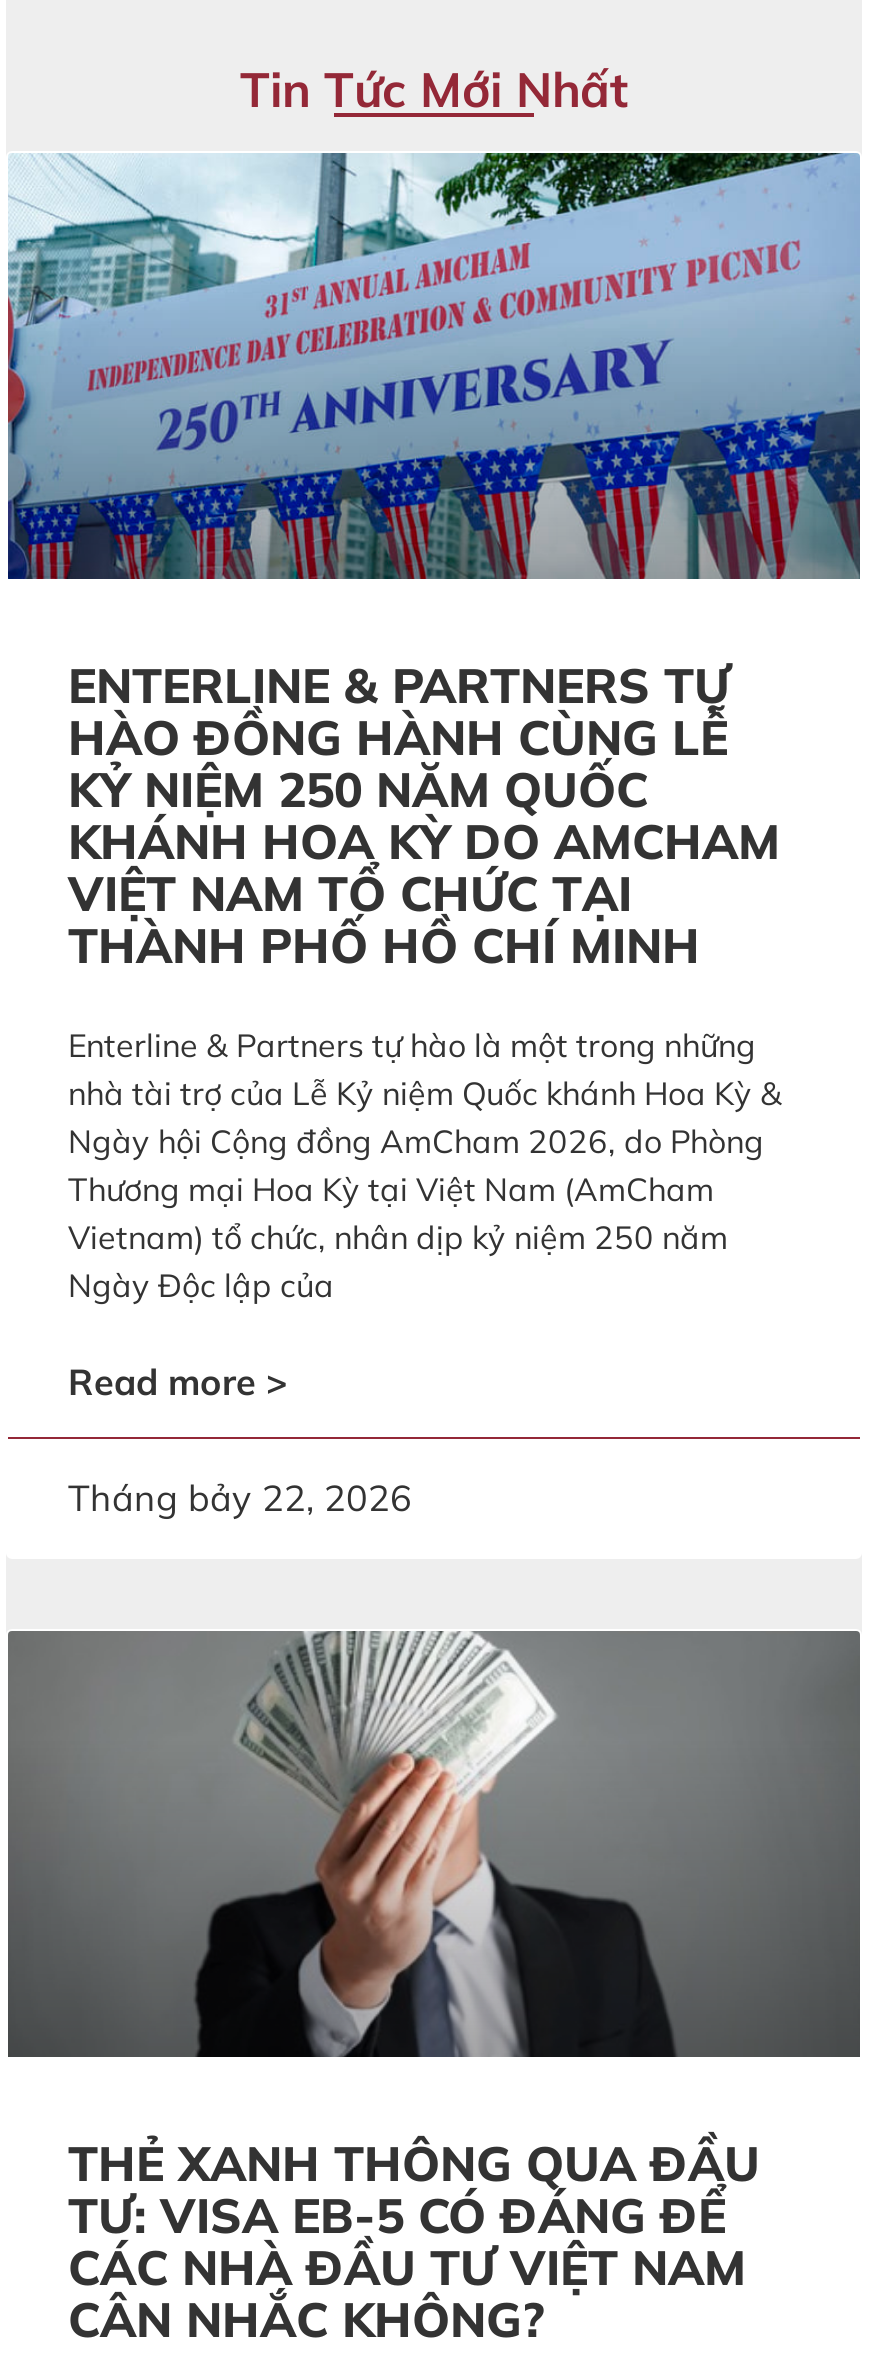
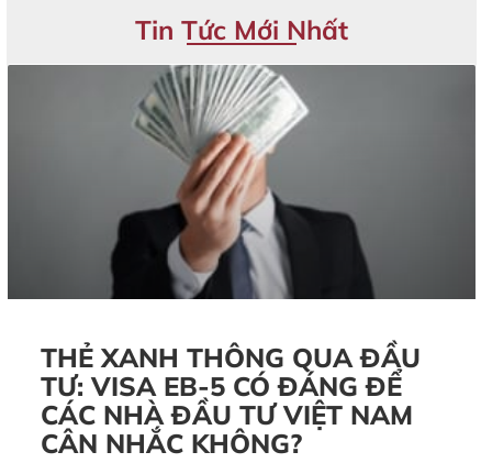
[8,151,860,1521] [image] | ENTERLINE & PARTNERS TỰ | HÀO ĐỒNG HÀNH CÙNG LỄ | KỶ NIỆM 250 NĂM QUỐC | KHÁNH HOA KỲ DO AMCHAM | VIỆT NAM TỔ CHỨC TẠI | THÀNH PHỐ HỒ CHÍ MINH | Enterline & Partners tự hào là một trong những | nhà tài trợ của Lễ Kỷ niệm Quốc khánh Hoa Kỳ & | Ngày hội Cộng đồng AmCham 2026, do Phòng | Thương mại Hoa Kỳ tại Việt Nam (AmCham | Vietnam) tổ chức, nhân dịp kỷ niệm 250 năm | Ngày Độc lập của | Read more > | Tháng bảy 22, 2026 -> none

